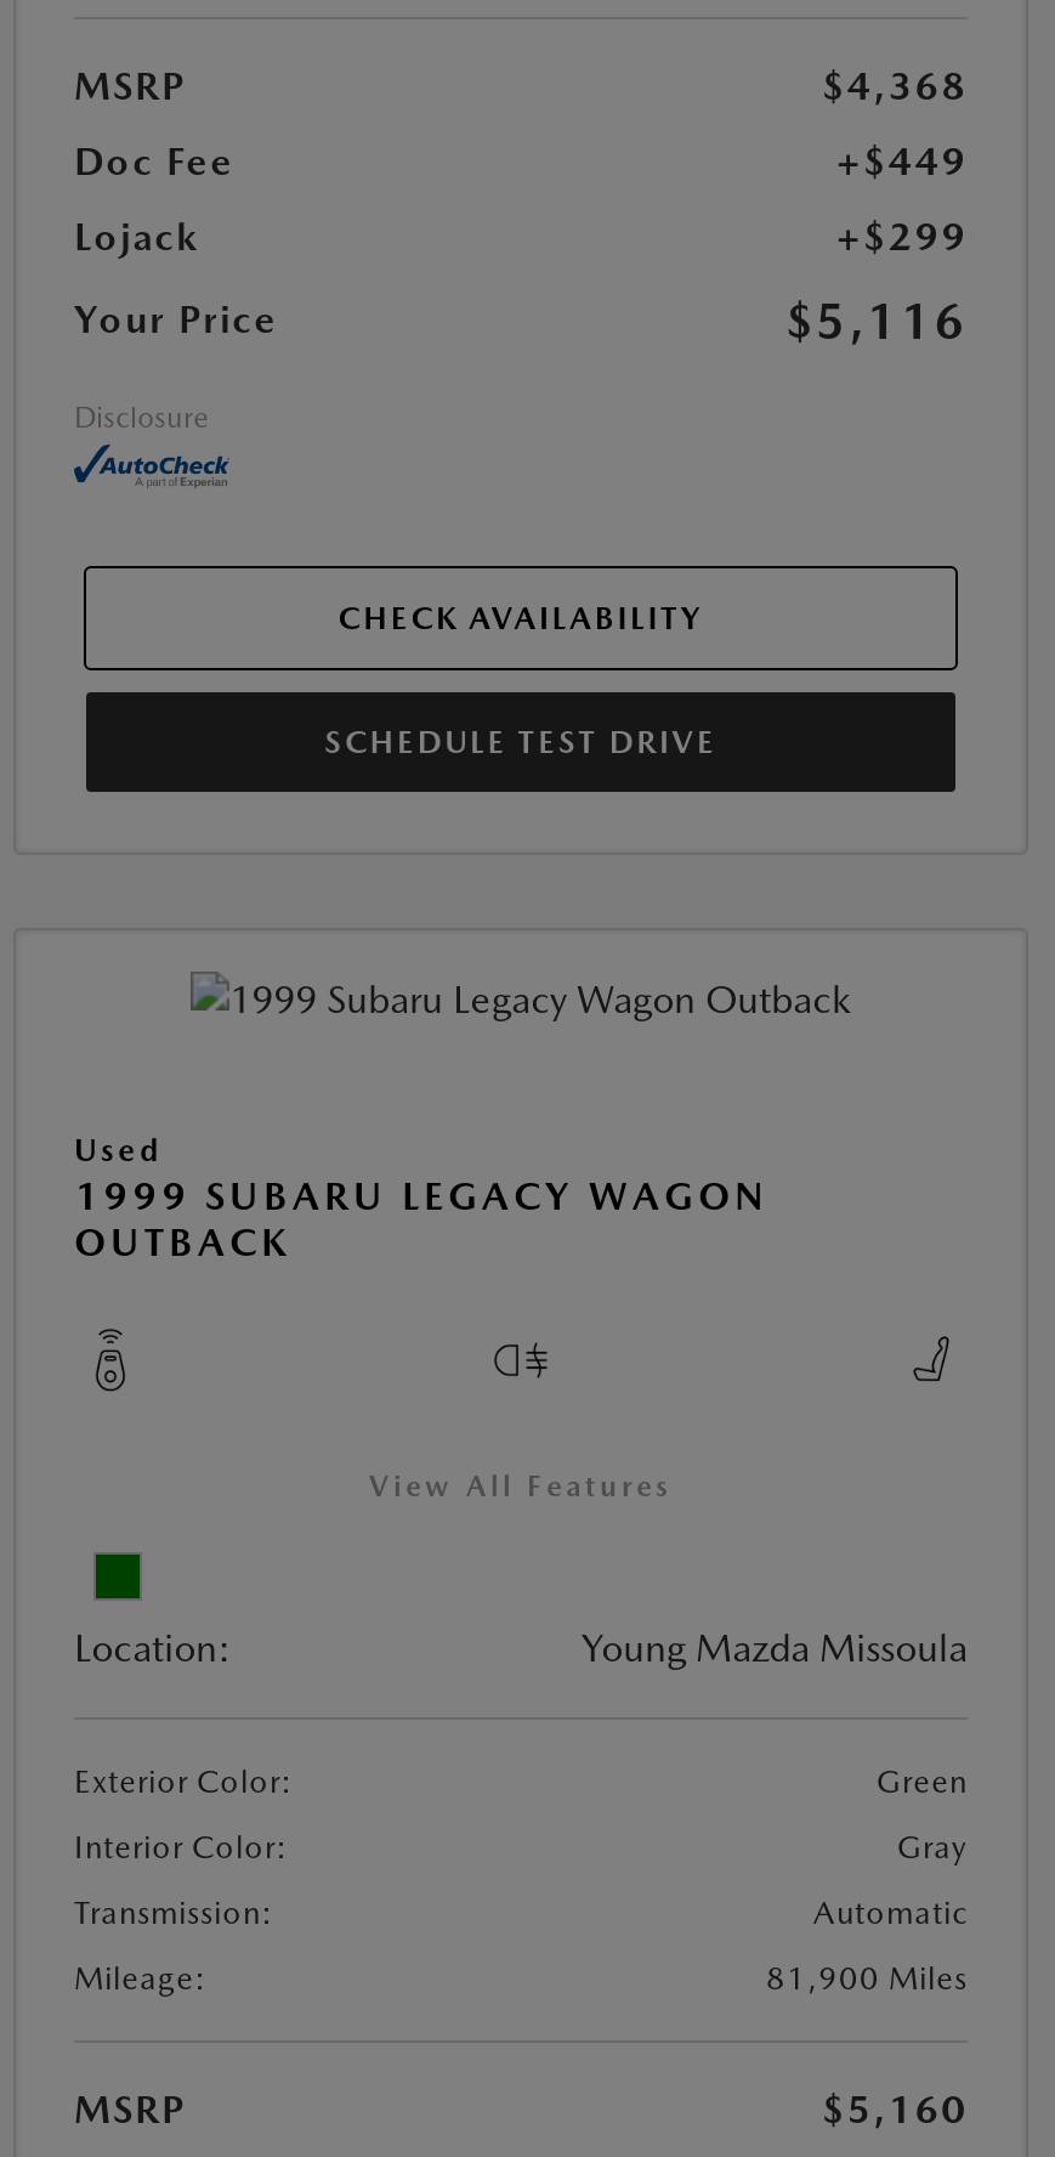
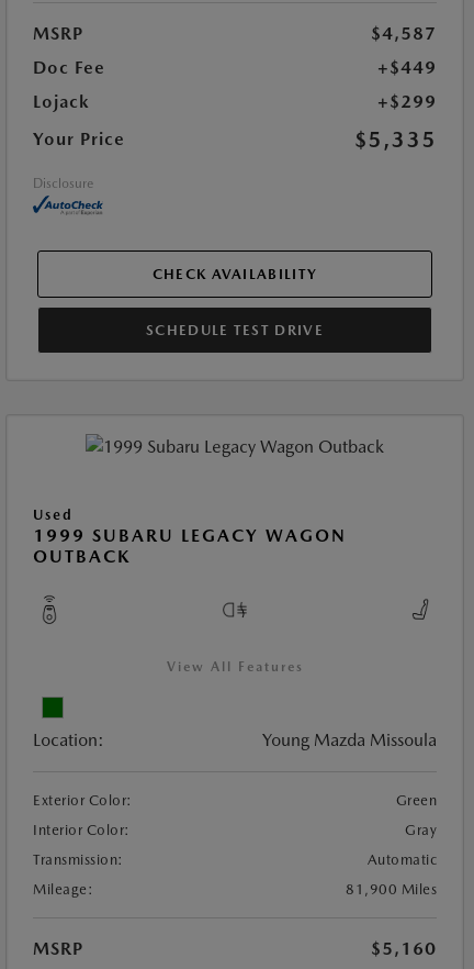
[822,63,968,109] $4,368 -> [371,23,437,44] $4,587
[785,291,968,350] $5,116 -> [354,126,437,153] $5,335

